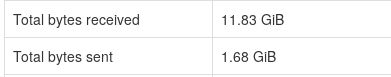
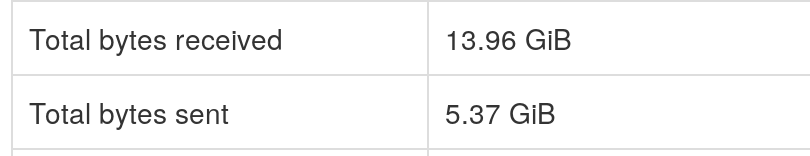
[221,9,284,29] 11.83 GiB -> [445,19,571,59] 13.96 GiB
[221,46,276,66] 1.68 GiB -> [445,93,555,133] 5.37 GiB

